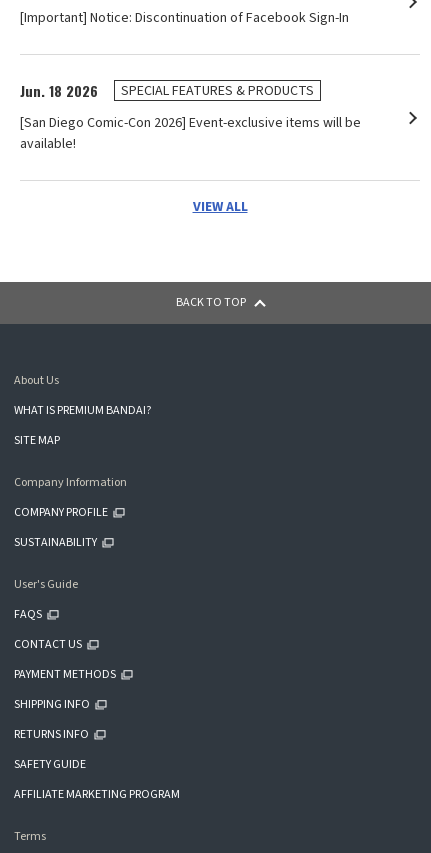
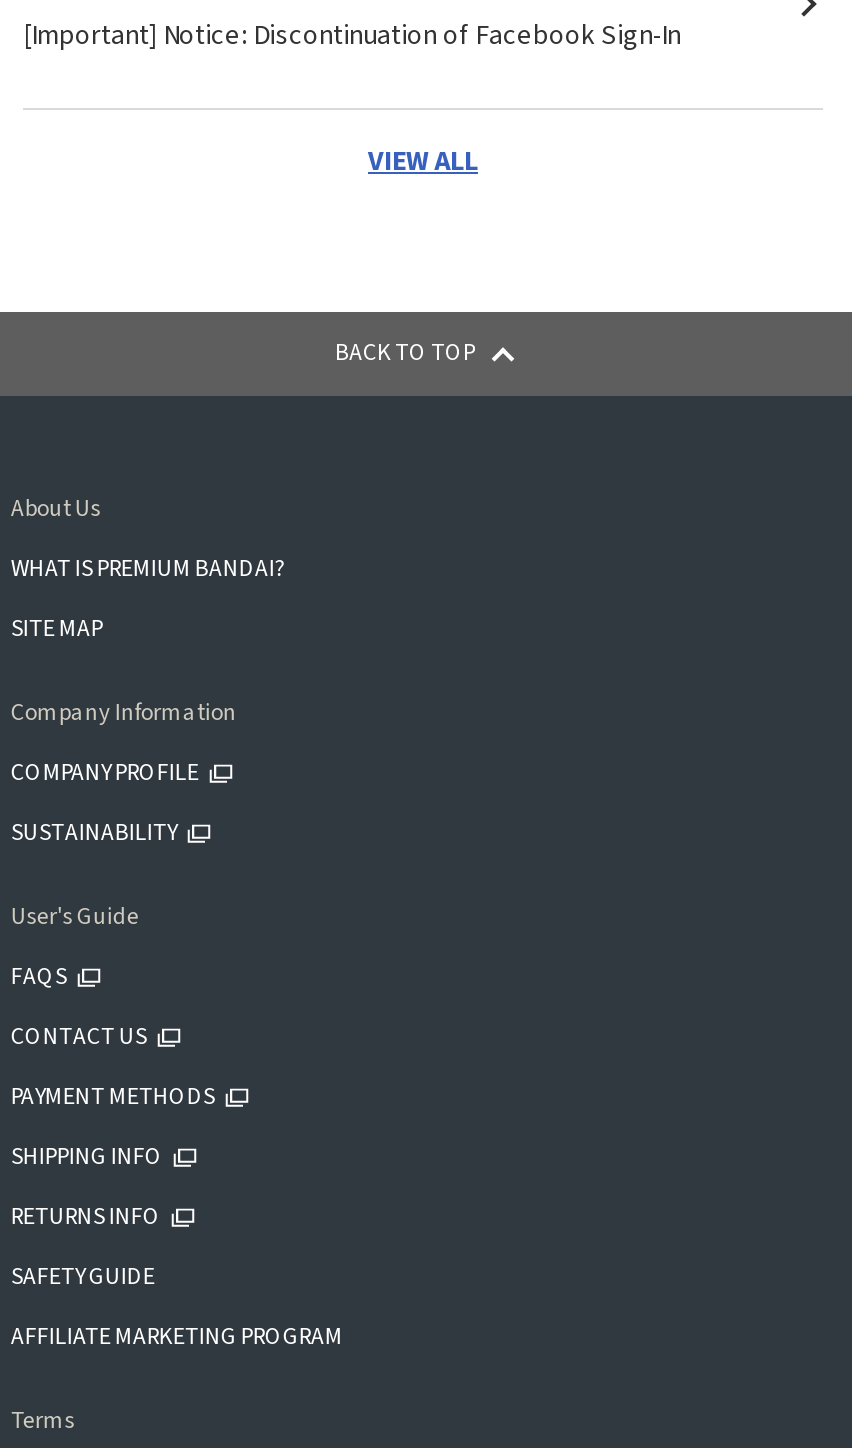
[20,80,361,154] Jun. 18 2026 | SPECIAL FEATURES & PRODUCTS | [San Diego Comic-Con 2026] Event-exclusive items will be | available! -> none

